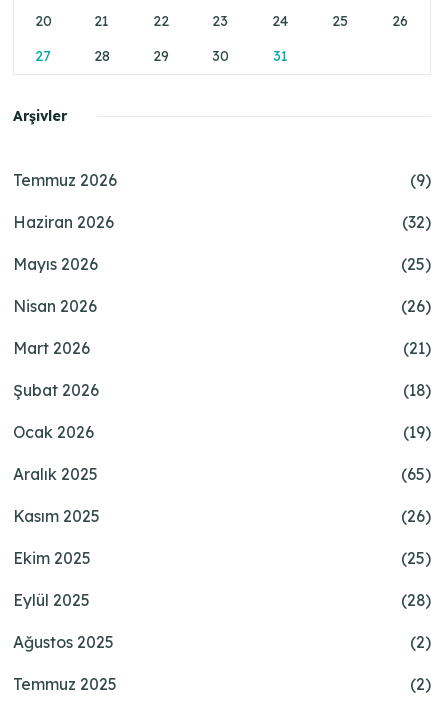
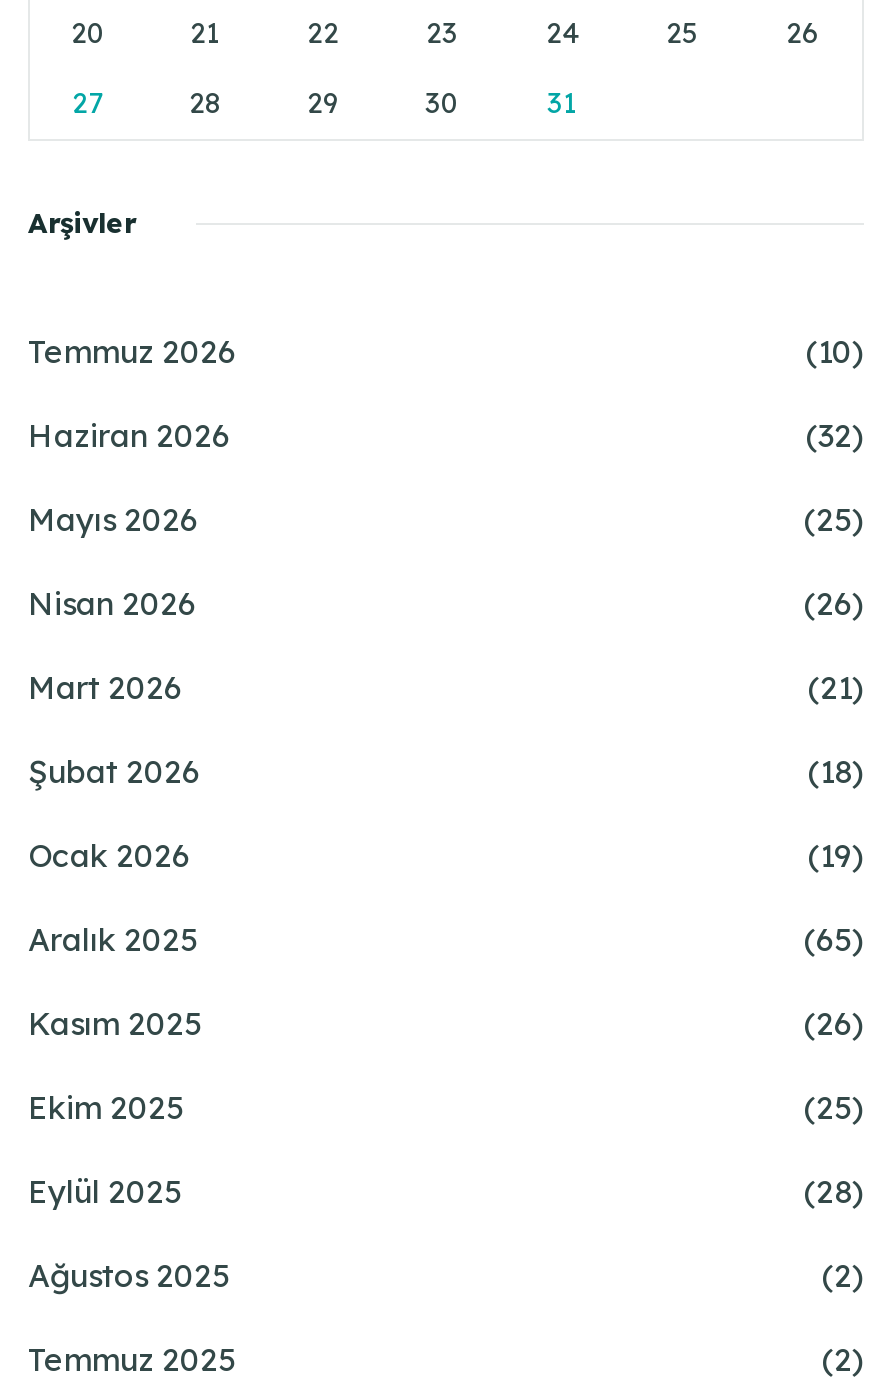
[406,170,431,190] (9) -> [798,330,864,370] (10)

